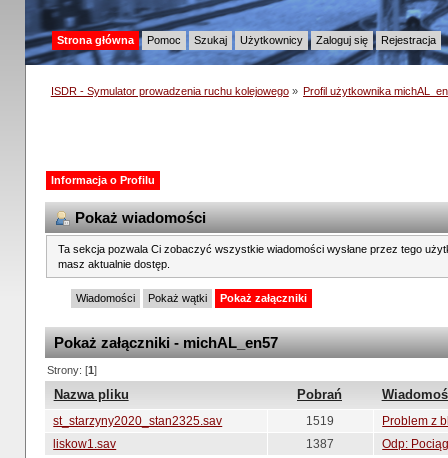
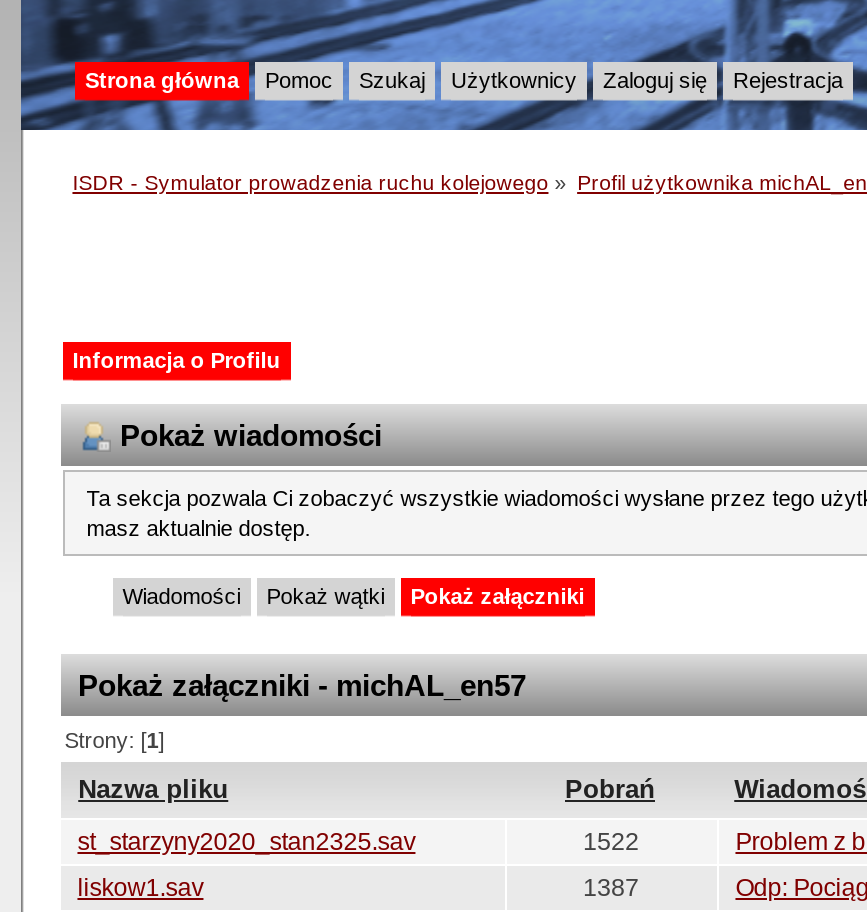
[306,414,334,428] 1519 -> [583,828,639,856] 1522

